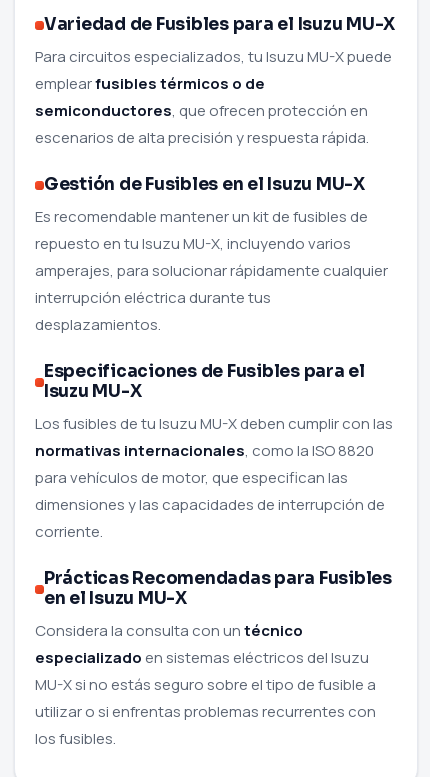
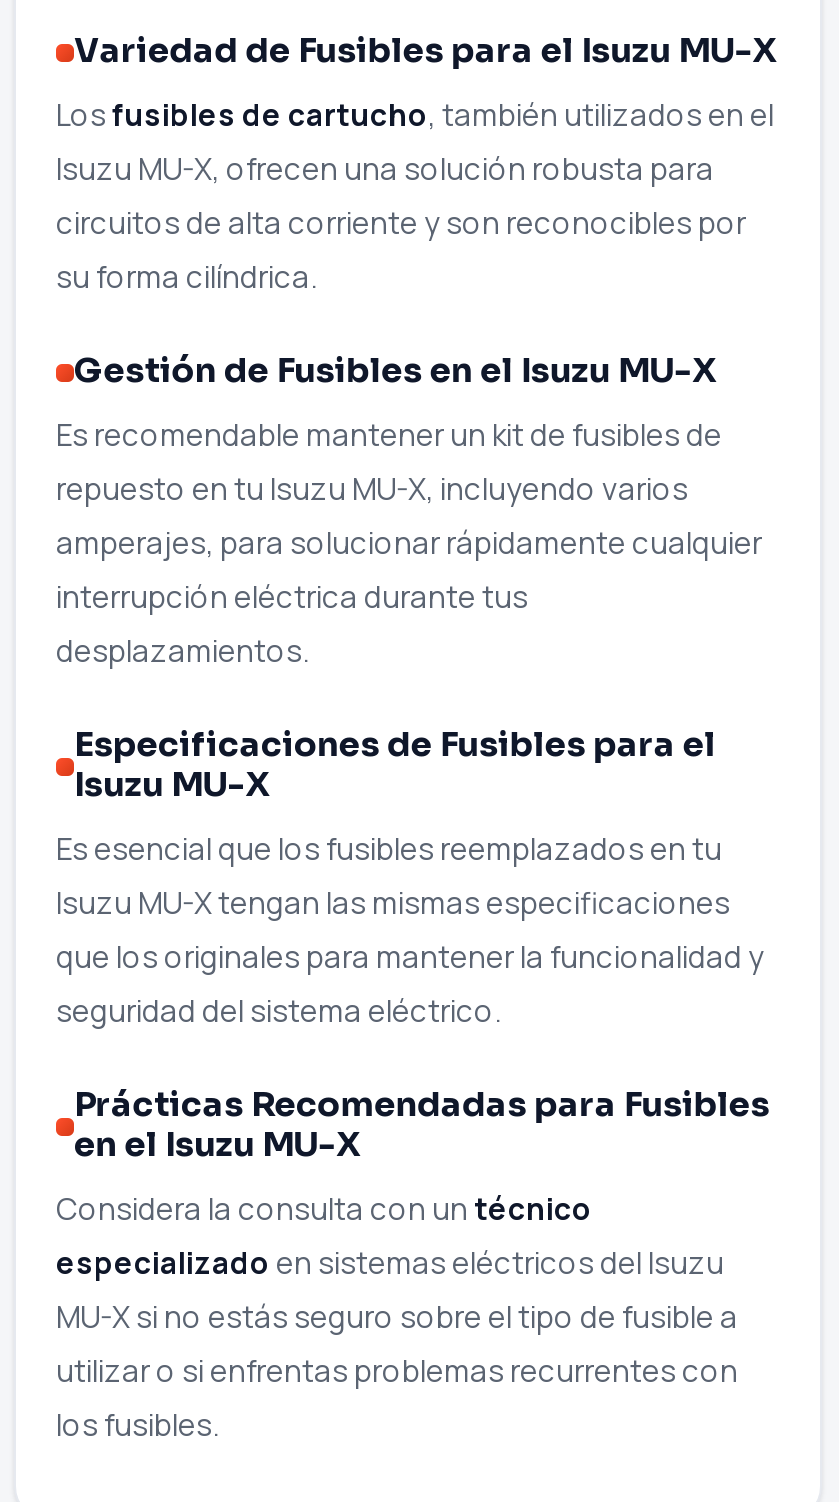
[35,46,392,148] Para circuitos especializados, tu Isuzu MU-X puede | emplear fusibles térmicos o de | semiconductores, que ofrecen protección en | escenarios de alta precisión y respuesta rápida. -> [56,94,774,298] Losfusibles de cartucho, también utilizados en el | Isuzu MU-X, ofrecen una solución robusta para | circuitos de alta corriente y son reconocibles por | su forma cilíndrica.
[35,413,393,542] Los fusibles de tu Isuzu MU-X deben cumplir con las | normativas internacionales, como la ISO 8820 | para vehículos de motor, que especifican las | dimensiones y las capacidades de interrupción de | corriente. -> [56,828,764,1032] Es esencial que los fusibles reemplazados en tu | Isuzu MU-X tengan las mismas especificaciones | que los originales para mantener la funcionalidad y | seguridad del sistema eléctrico.

